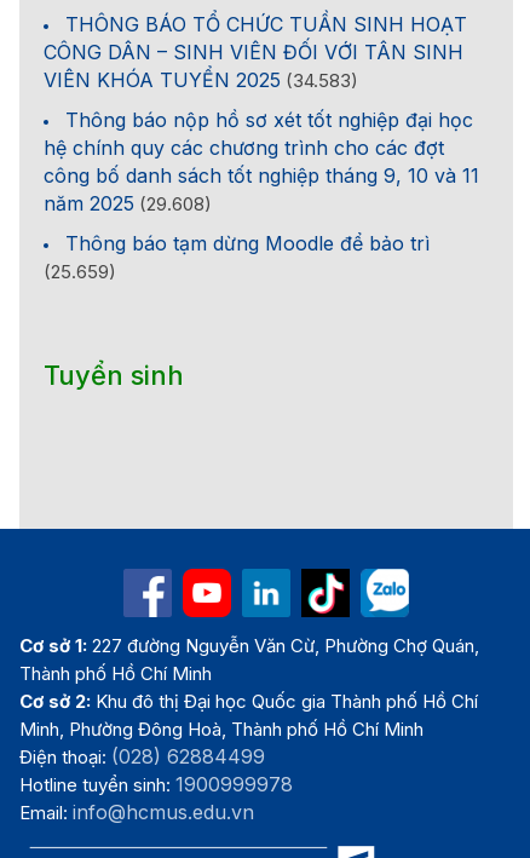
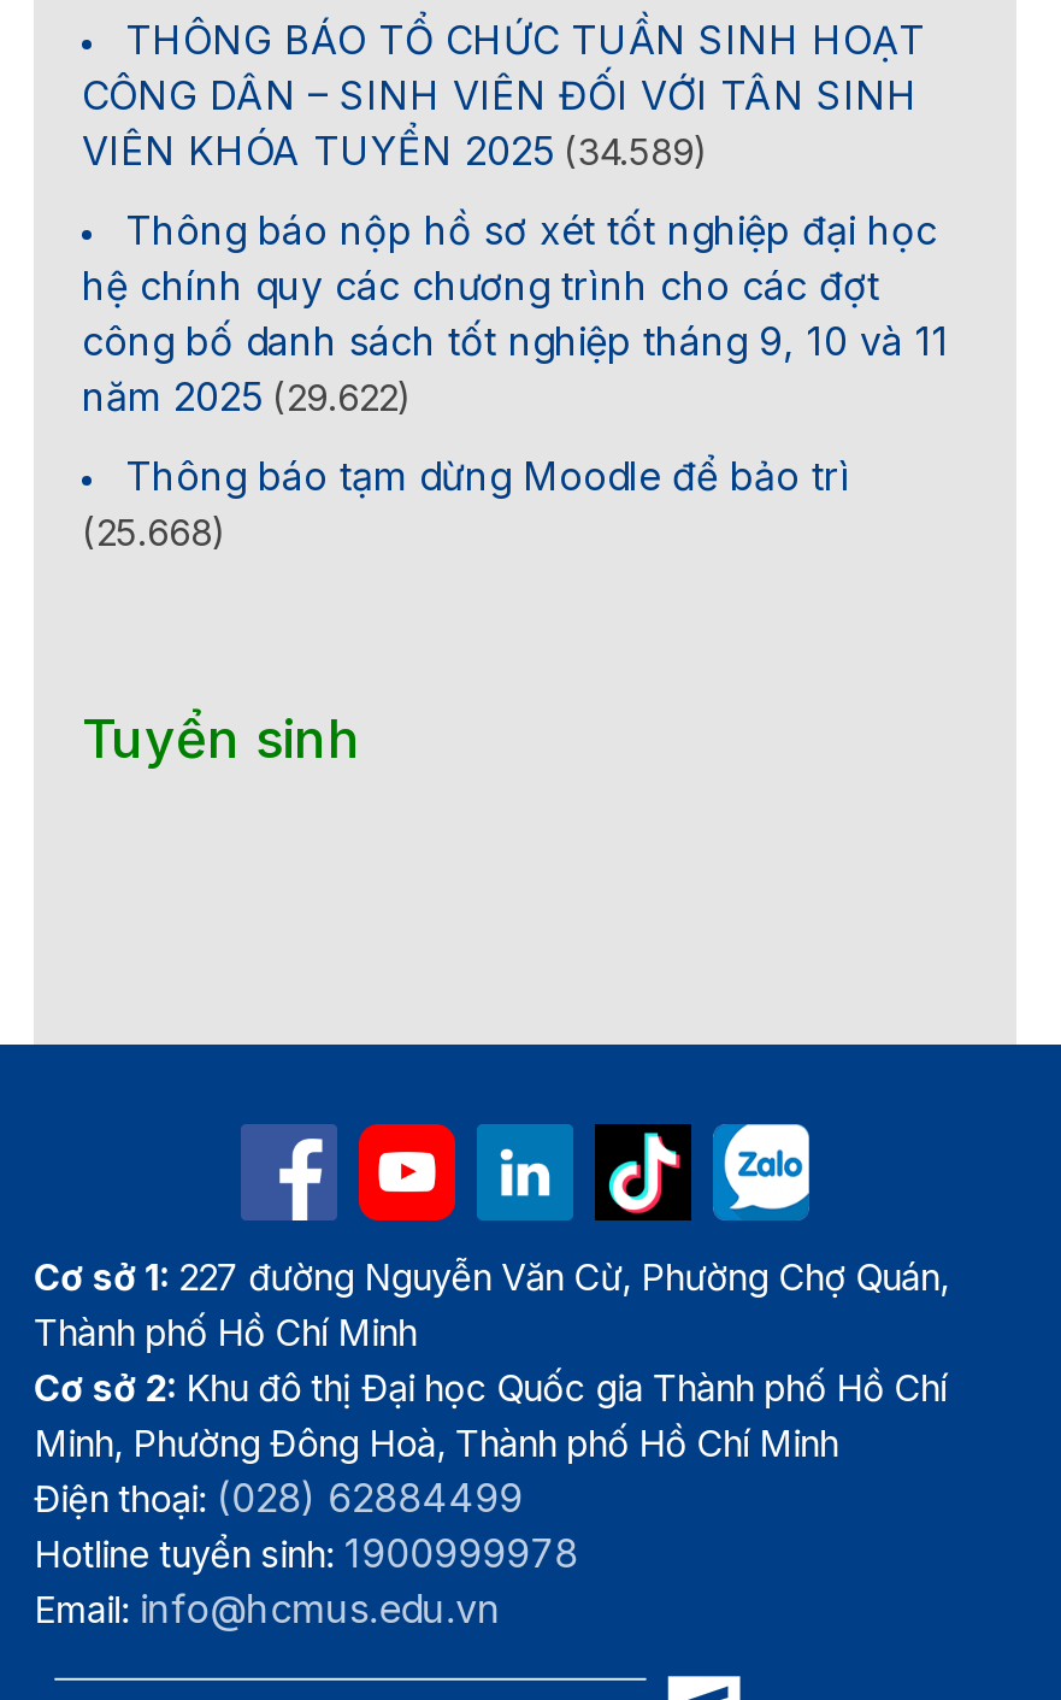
[44,68,358,92] VIÊN KHÓA TUYỂN 2025 (34.583) -> [82,126,708,174] VIÊN KHÓA TUYỂN 2025 (34.589)
[44,191,212,215] năm 2025 (29.608) -> [82,372,412,420] năm 2025 (29.622)
[44,260,116,283] (25.659) -> [82,509,226,555] (25.668)

